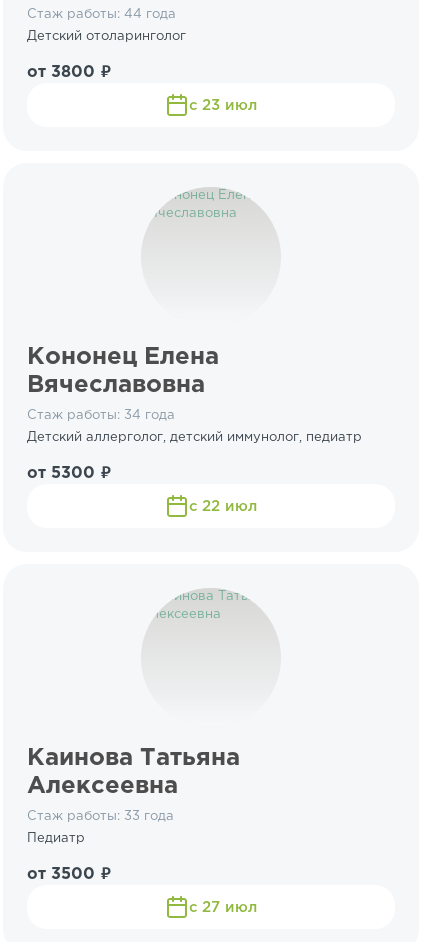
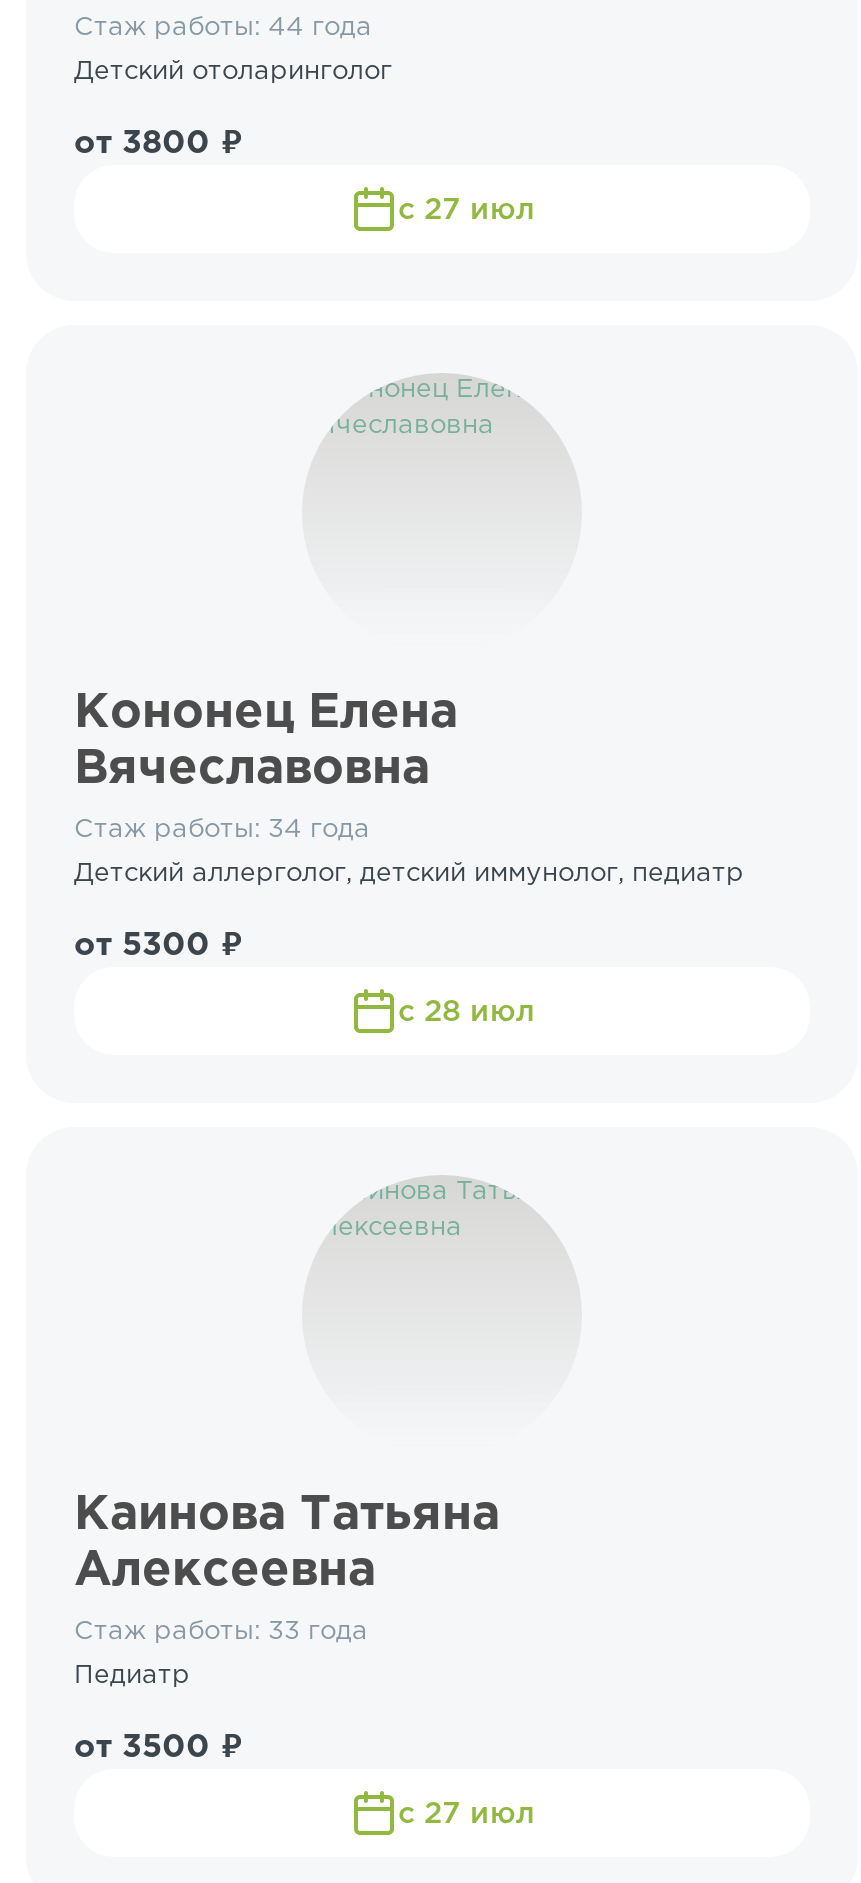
[189,98,257,111] с 23 июл -> [398,196,534,222] с 27 июл
[189,499,257,512] с 22 июл -> [398,998,534,1024] с 28 июл

